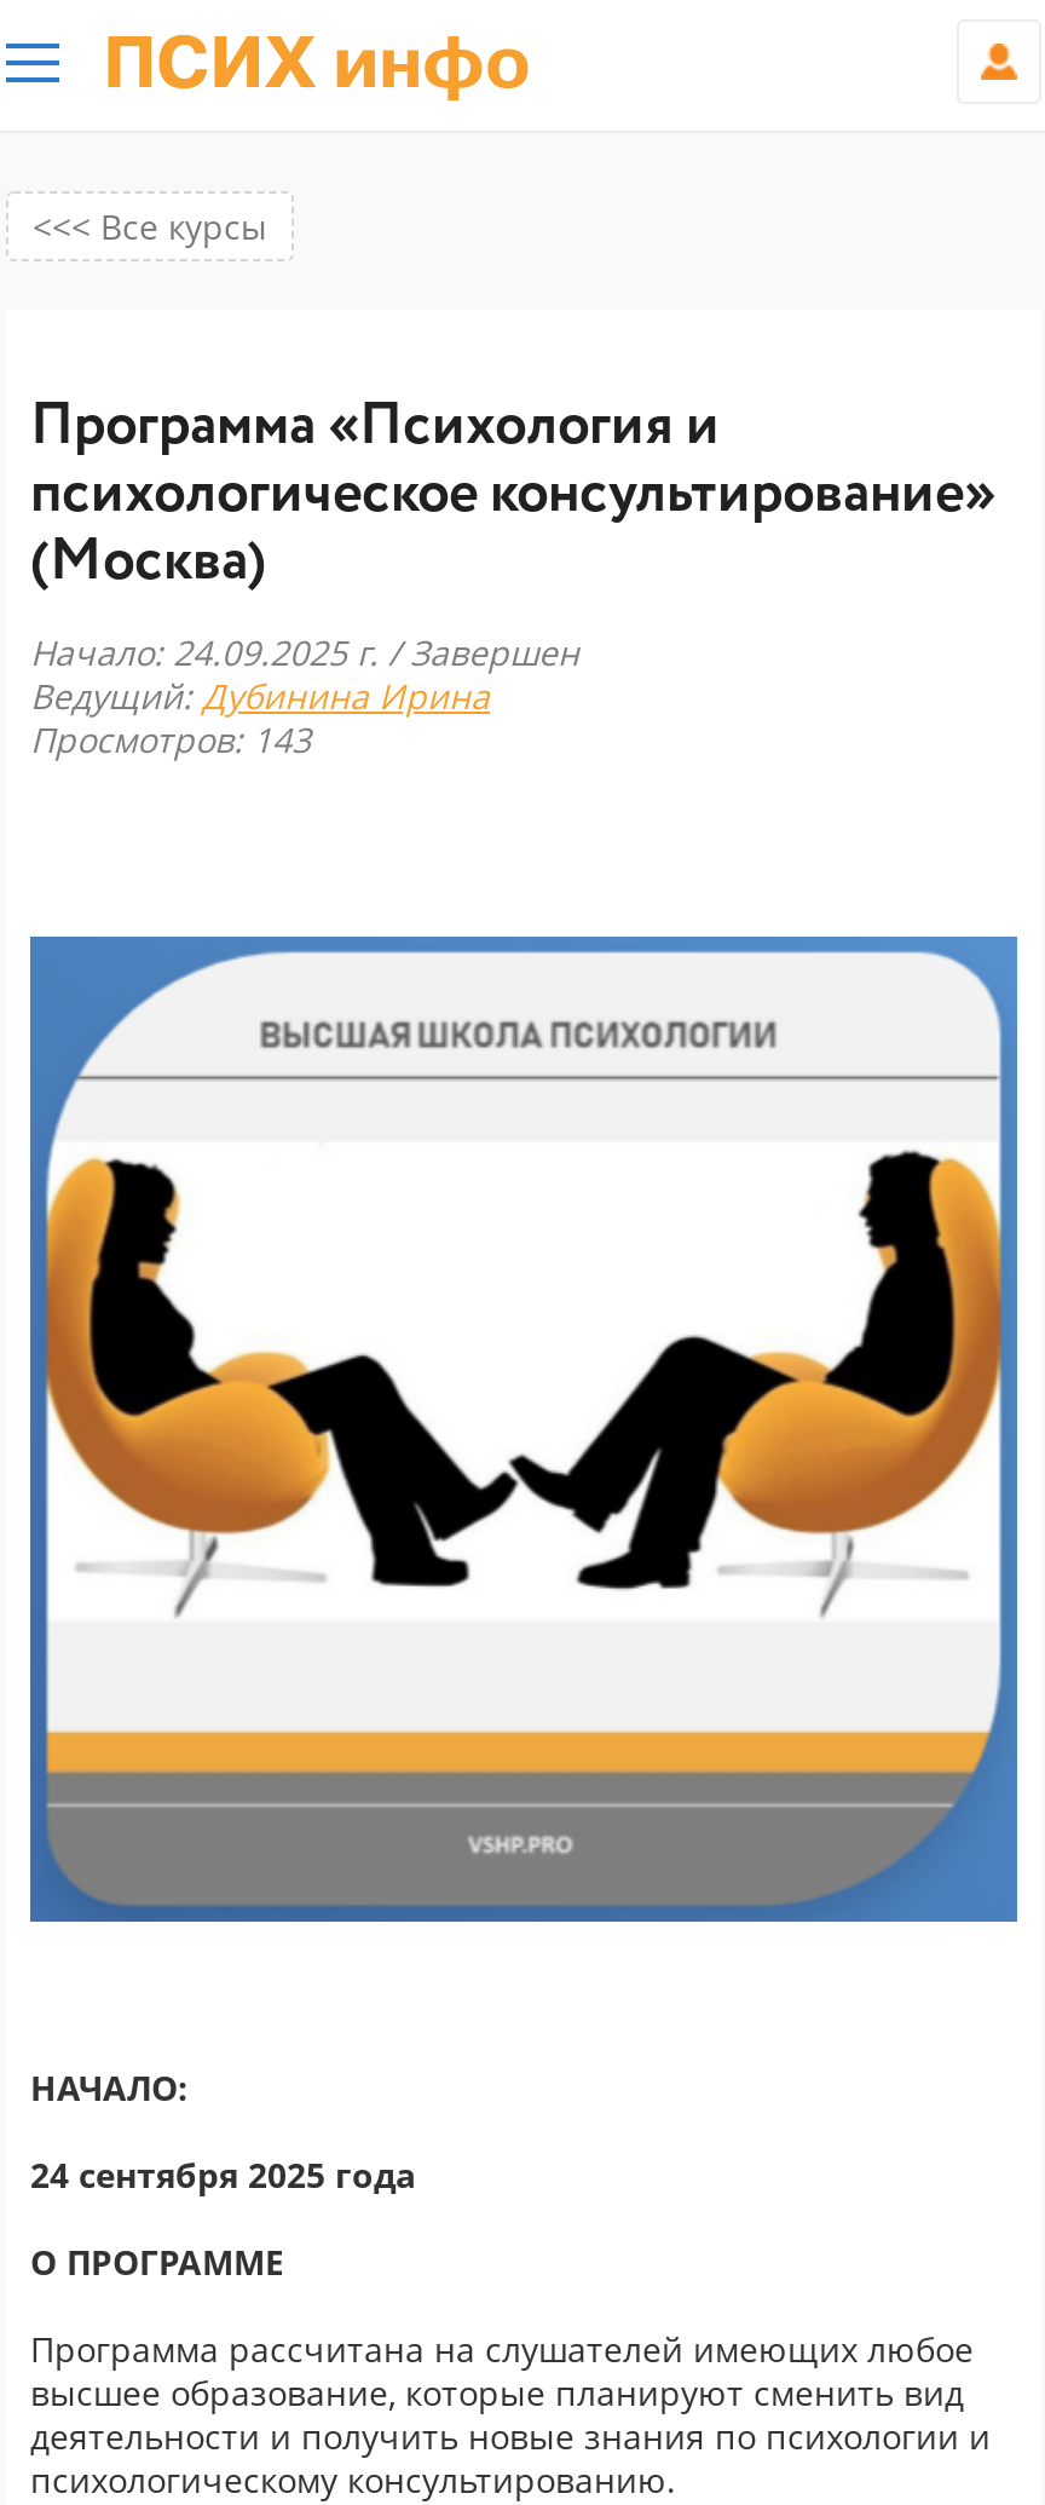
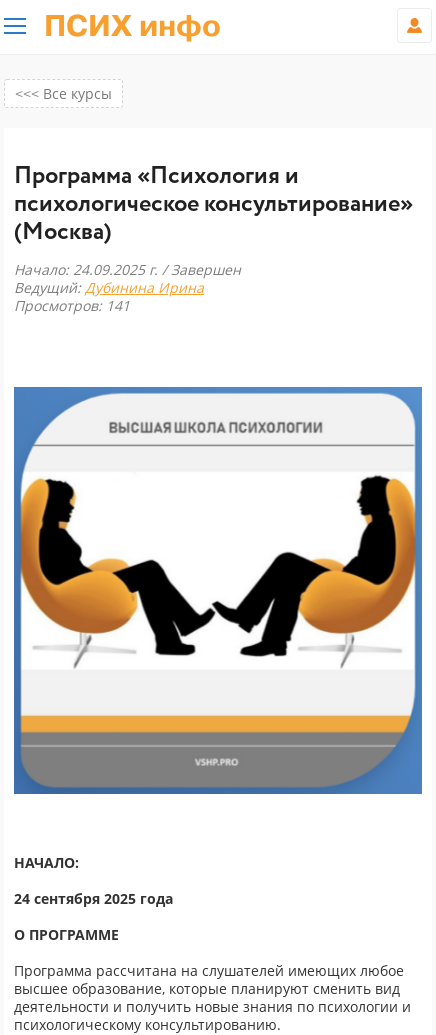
[30,716,311,762] Просмотров: 143 -> [14,296,130,315] Просмотров: 141

